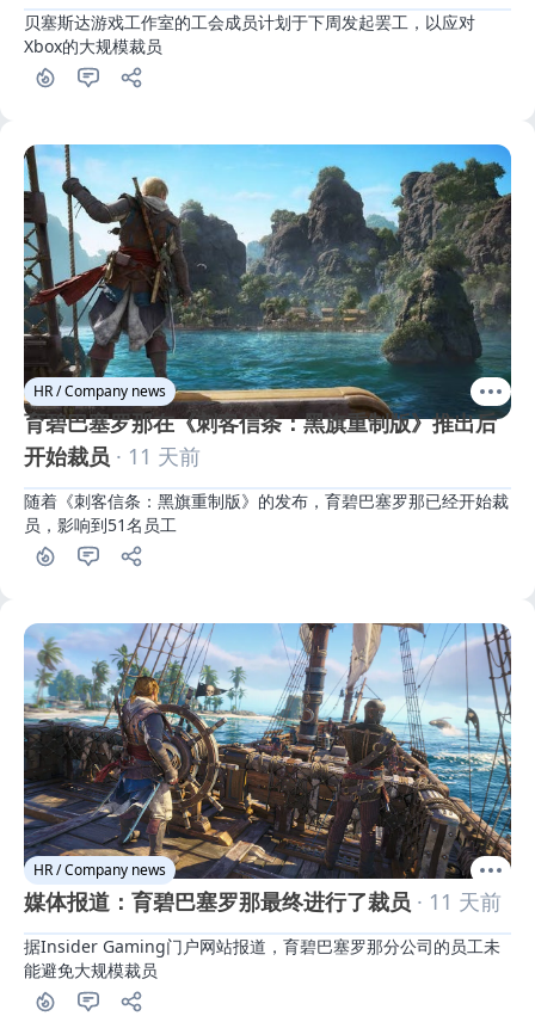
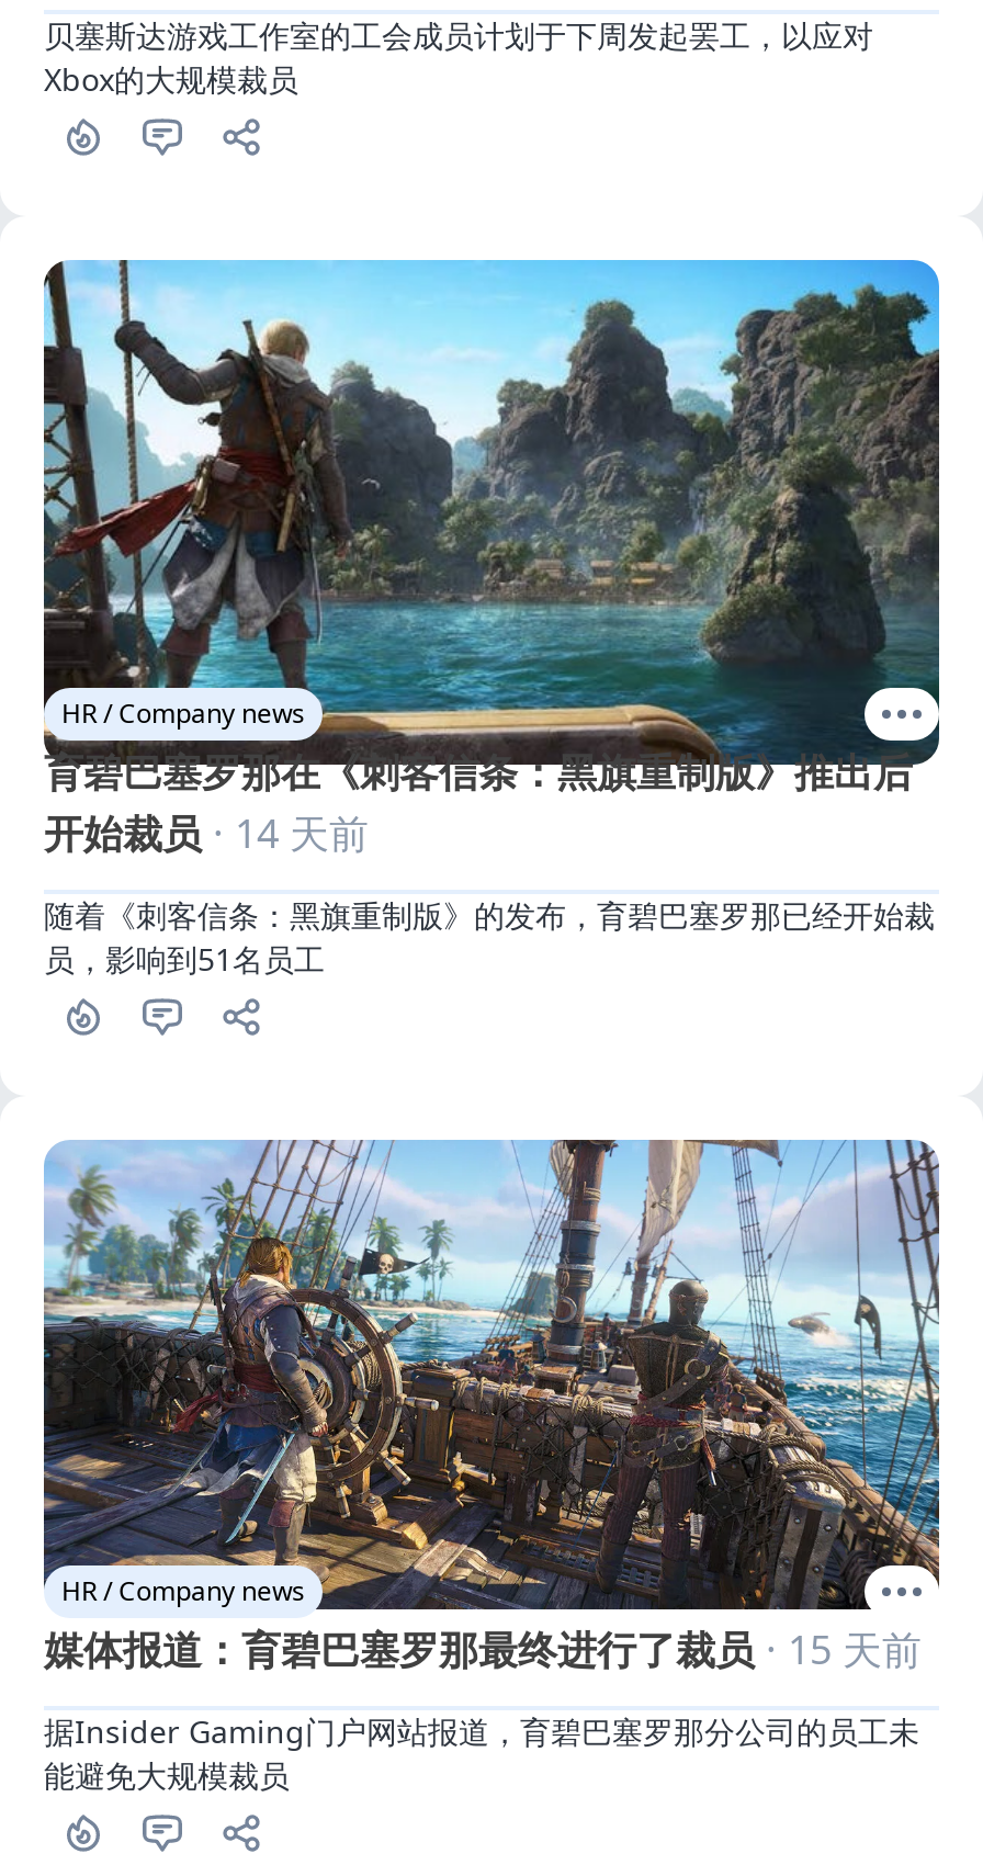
[24,442,201,470] 开始裁员· 11 天前 -> [44,805,369,858] 开始裁员· 14 天前
[24,887,502,915] 媒体报道：育碧巴塞罗那最终进行了裁员· 11 天前 -> [44,1623,922,1676] 媒体报道：育碧巴塞罗那最终进行了裁员· 15 天前

